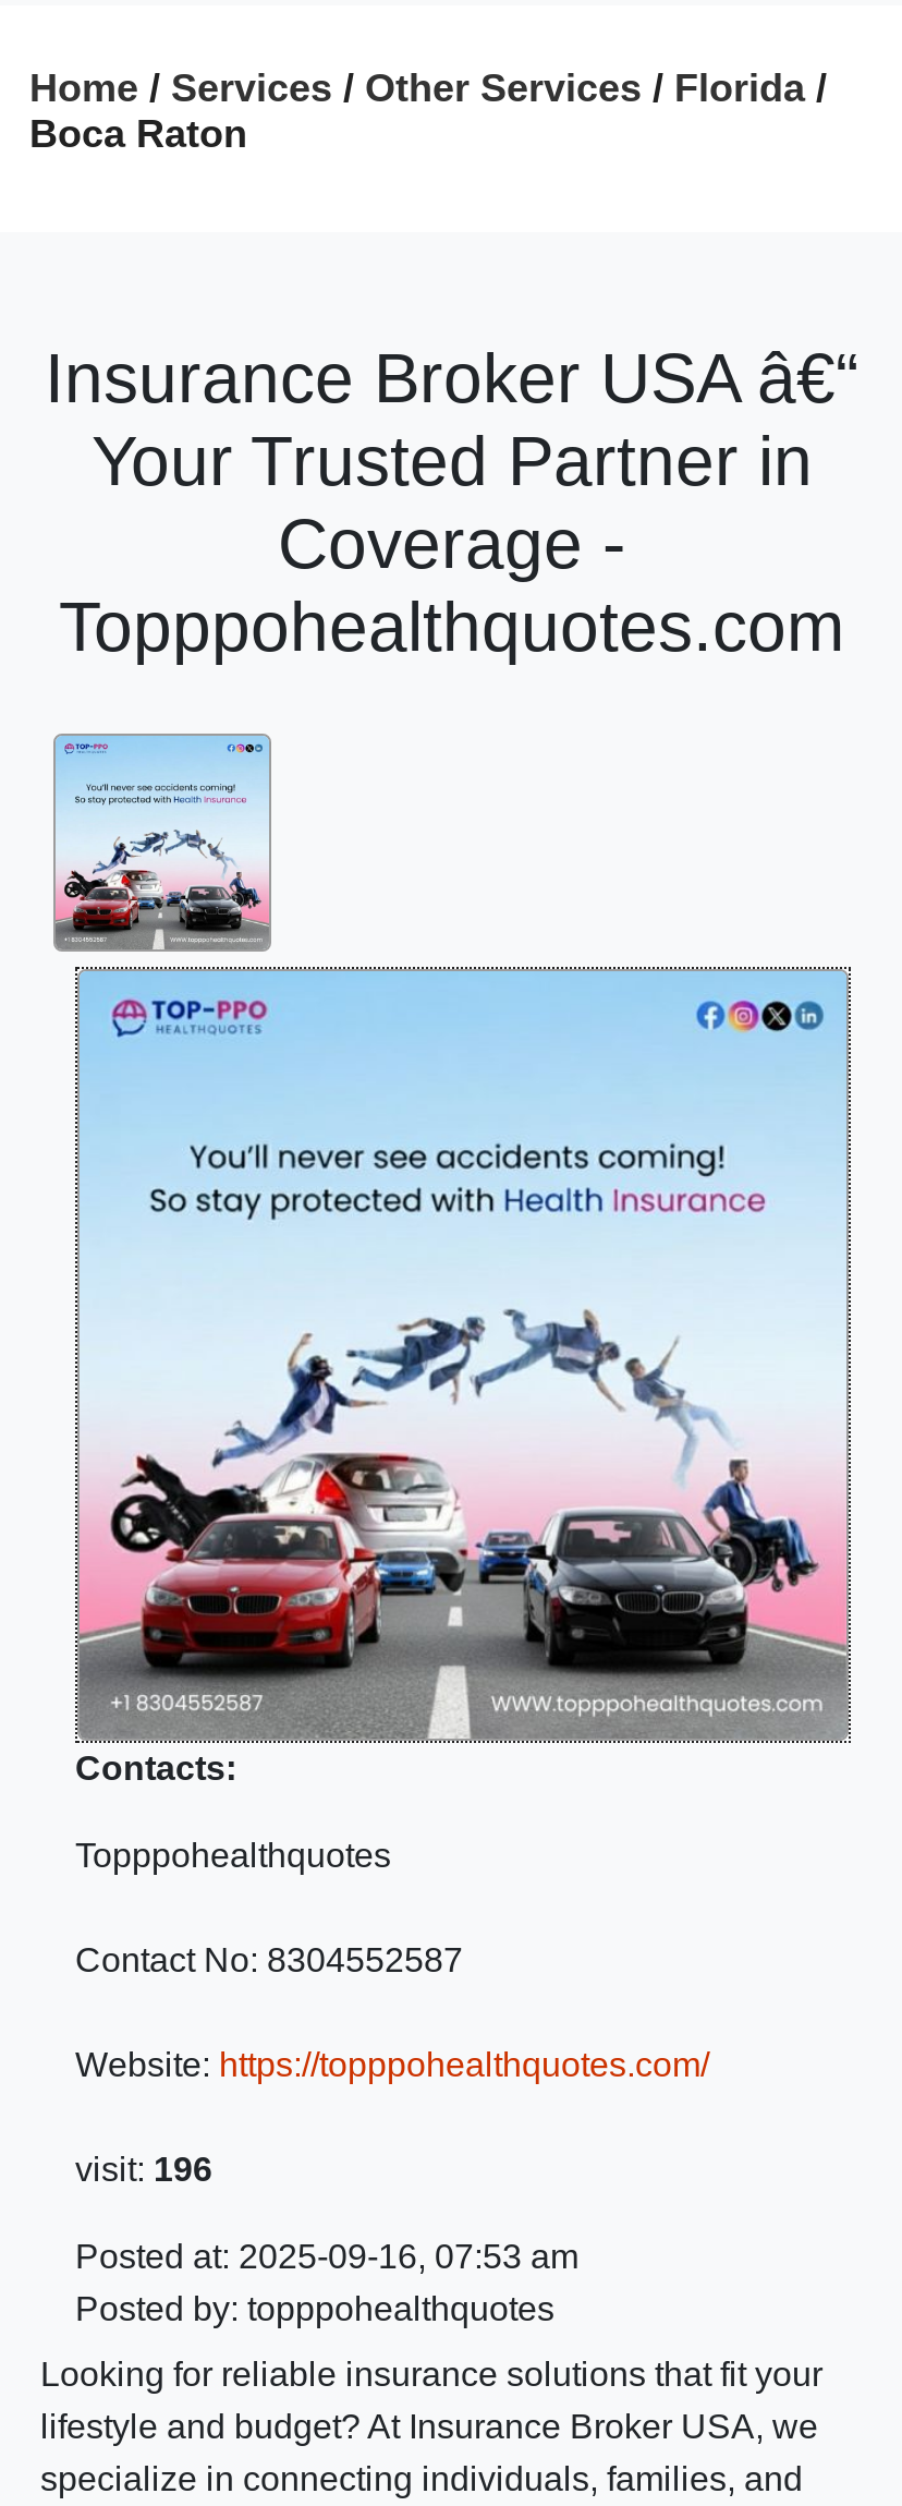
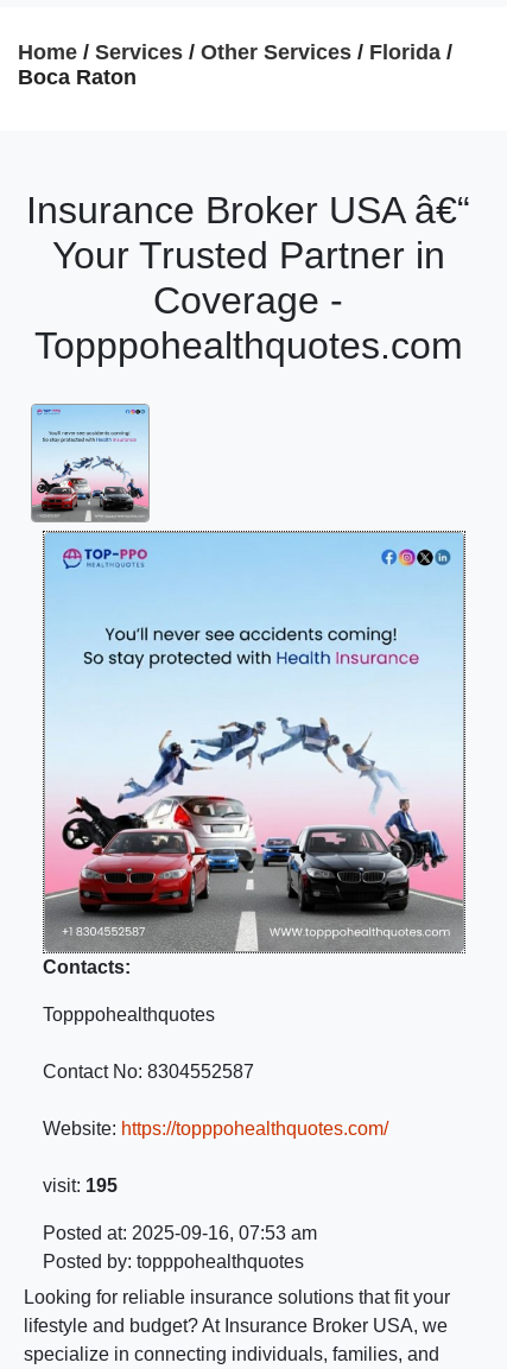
[75,2151,212,2188] visit: 196 -> [43,1175,118,1196] visit: 195

